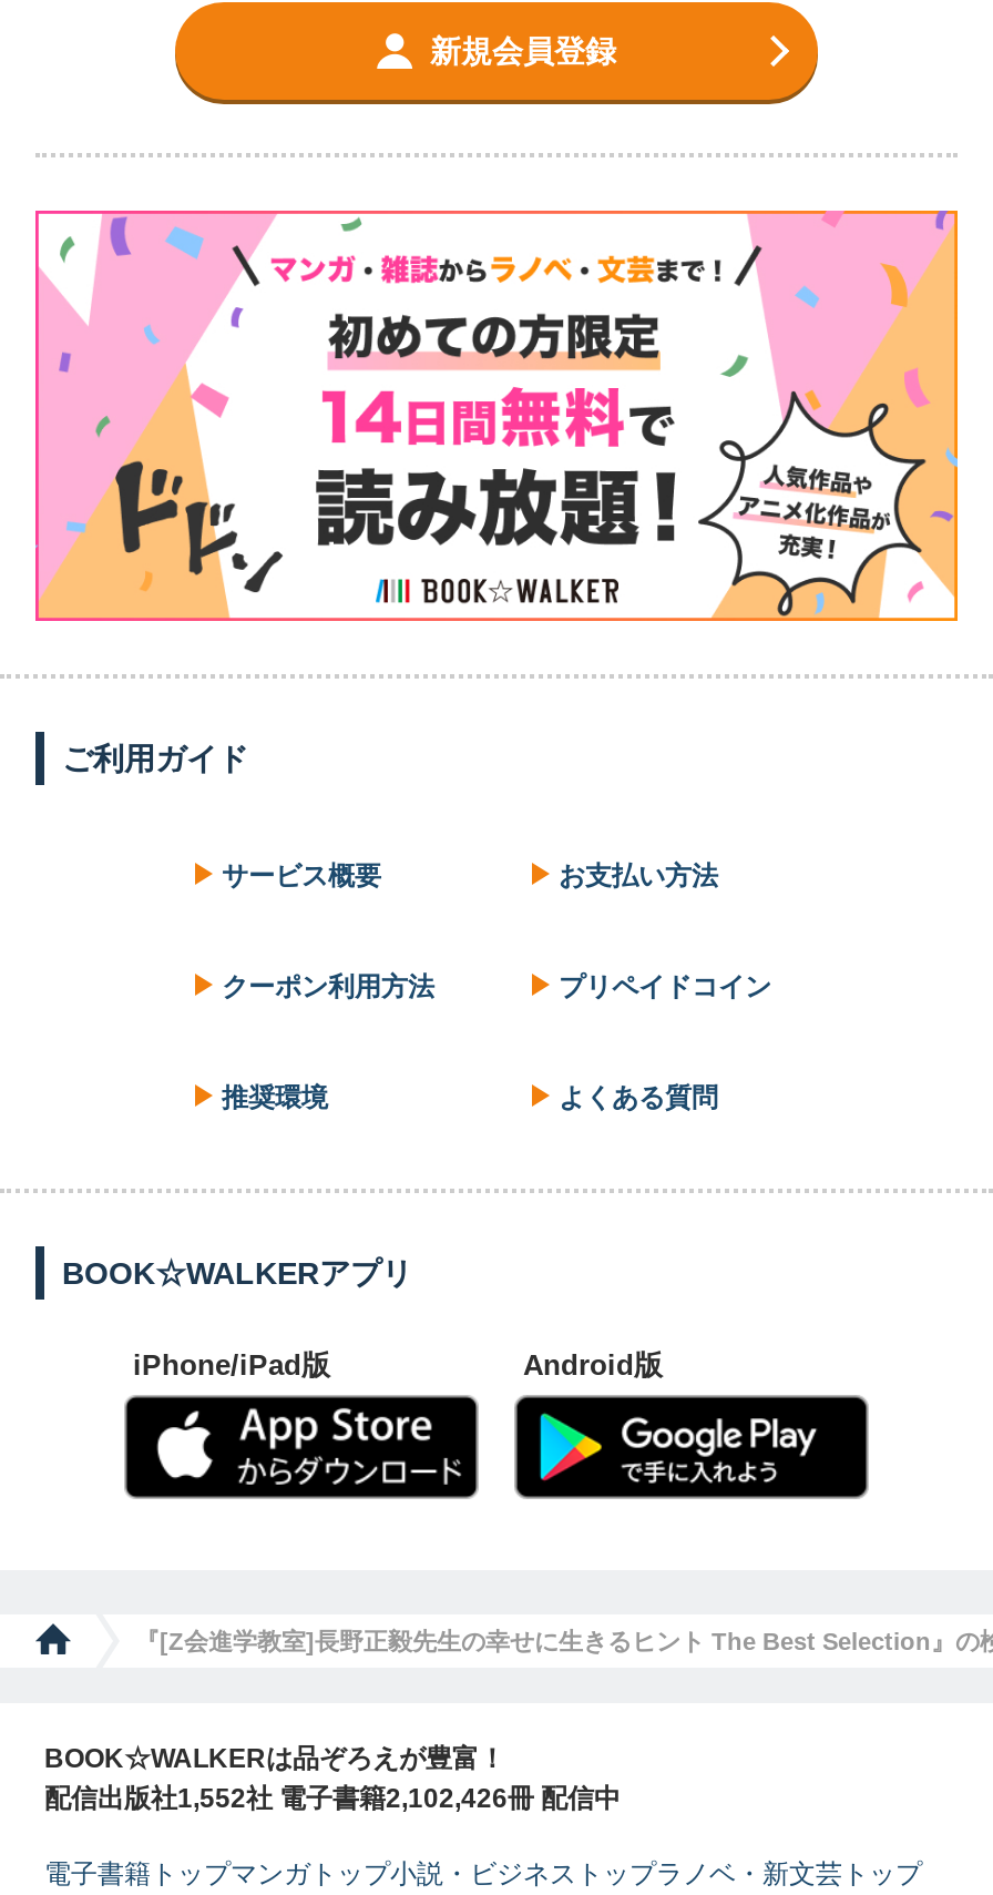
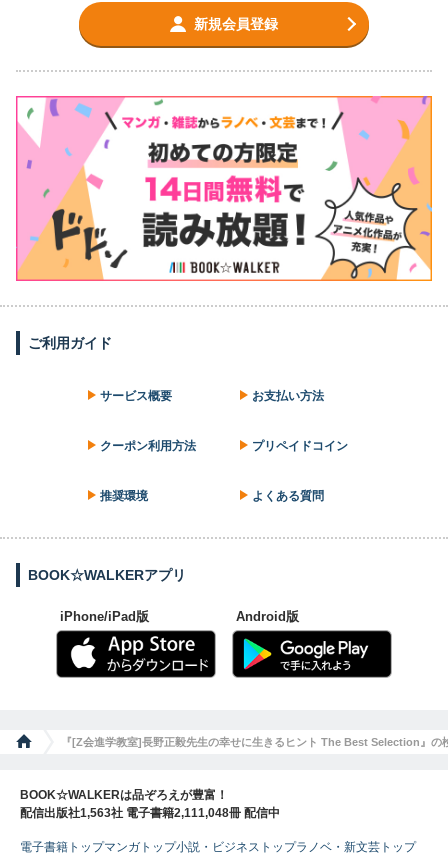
[44,1783,621,1814] 配信出版社1,552社 電子書籍2,102,426冊 配信中 -> [20,805,280,819] 配信出版社1,563社 電子書籍2,111,048冊 配信中

